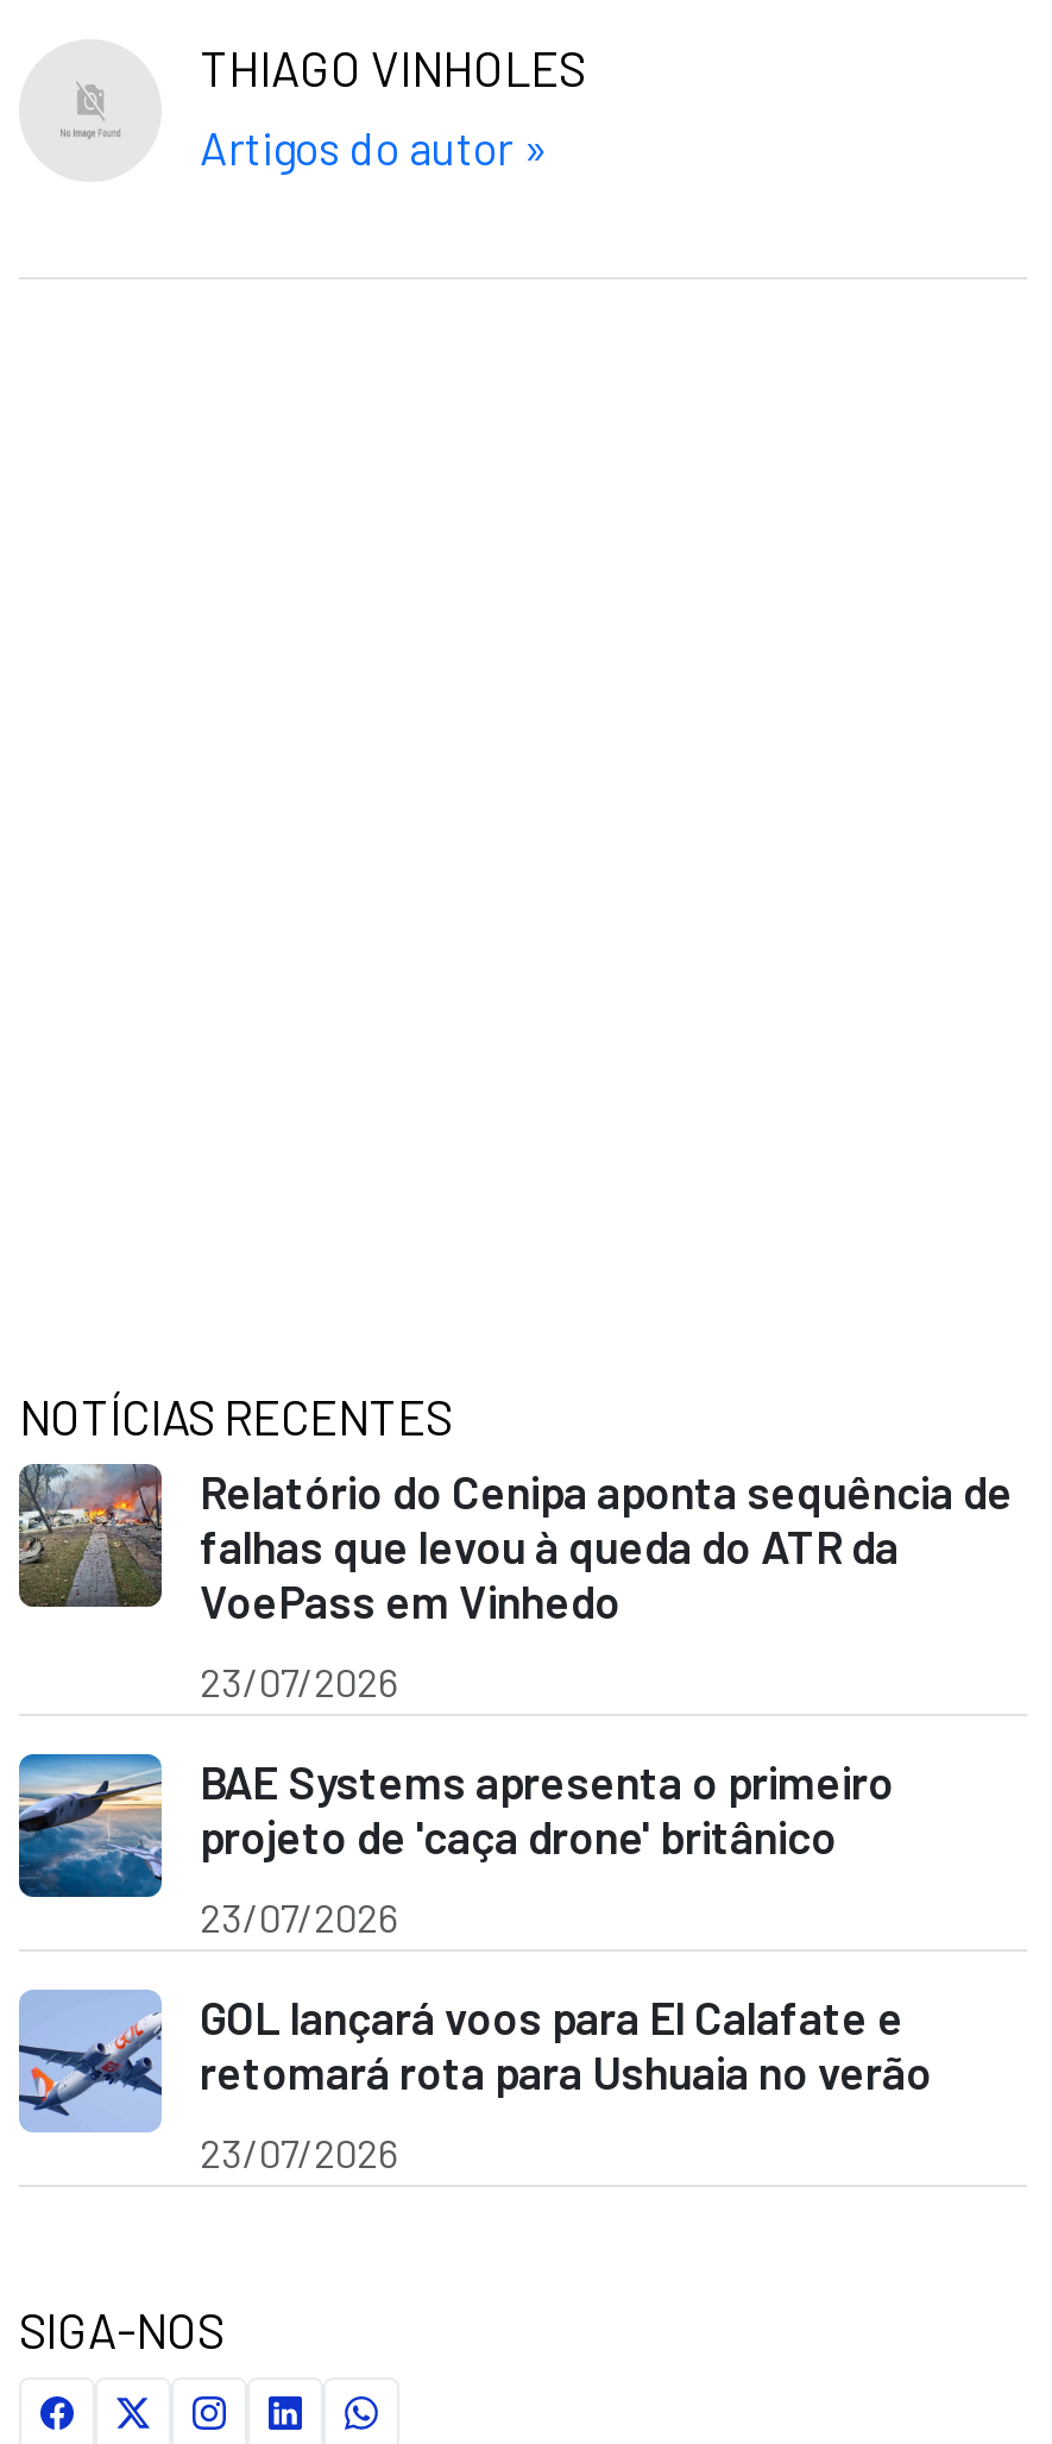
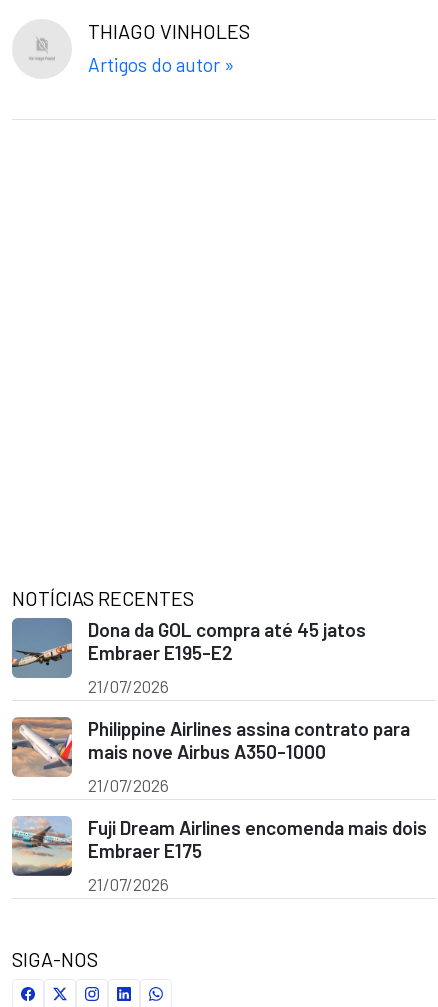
[17,1463,1013,1627] [image] | Relatório do Cenipa aponta sequência de | falhas que levou à queda do ATR da | VoePass em Vinhedo -> [11,618,366,679] [image] | Dona da GOL compra até 45 jatos | Embraer E195-E2
[200,1656,399,1704] 23/07/2026 -> [88,676,169,696] 21/07/2026
[17,1752,894,1899] [image] | BAE Systems apresenta o primeiro | projeto de 'caça drone' britânico -> [11,716,410,778] [image] | Philippine Airlines assina contrato para | mais nove Airbus A350-1000
[200,1891,399,1939] 23/07/2026 -> [88,775,169,795] 21/07/2026
[17,1989,932,2132] [image] | GOL lançará voos para El Calafate e | retomará rota para Ushuaia no verão -> [11,816,427,877] [image] | Fuji Dream Airlines encomenda mais dois | Embraer E175
[200,2127,399,2175] 23/07/2026 -> [88,874,169,894] 21/07/2026

